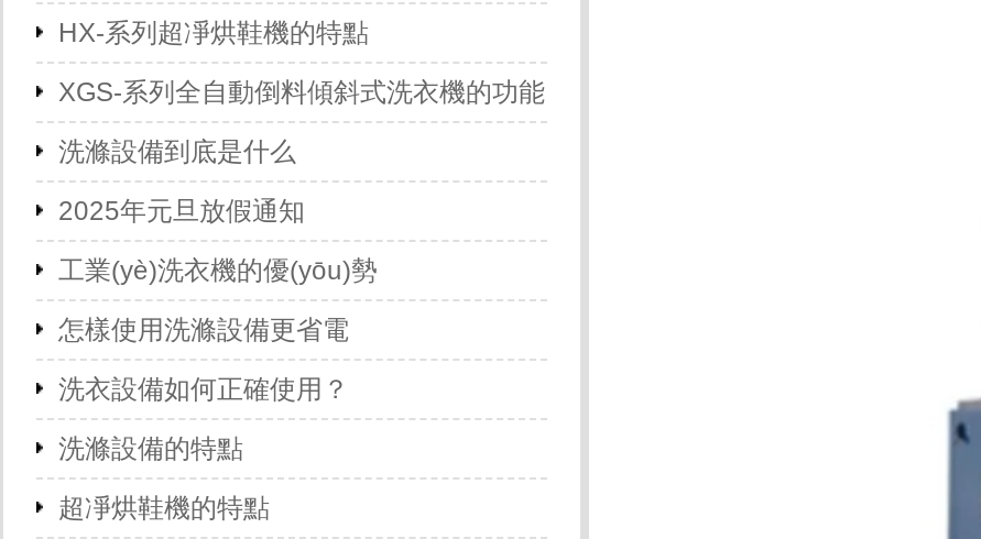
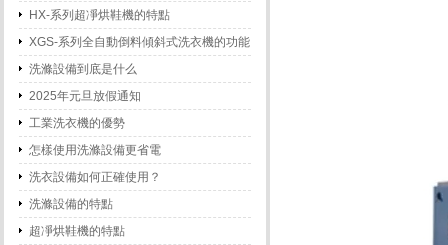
[58,255,378,286] 工業(yè)洗衣機的優(yōu)勢 -> [29,116,125,130] 工業洗衣機的優勢

